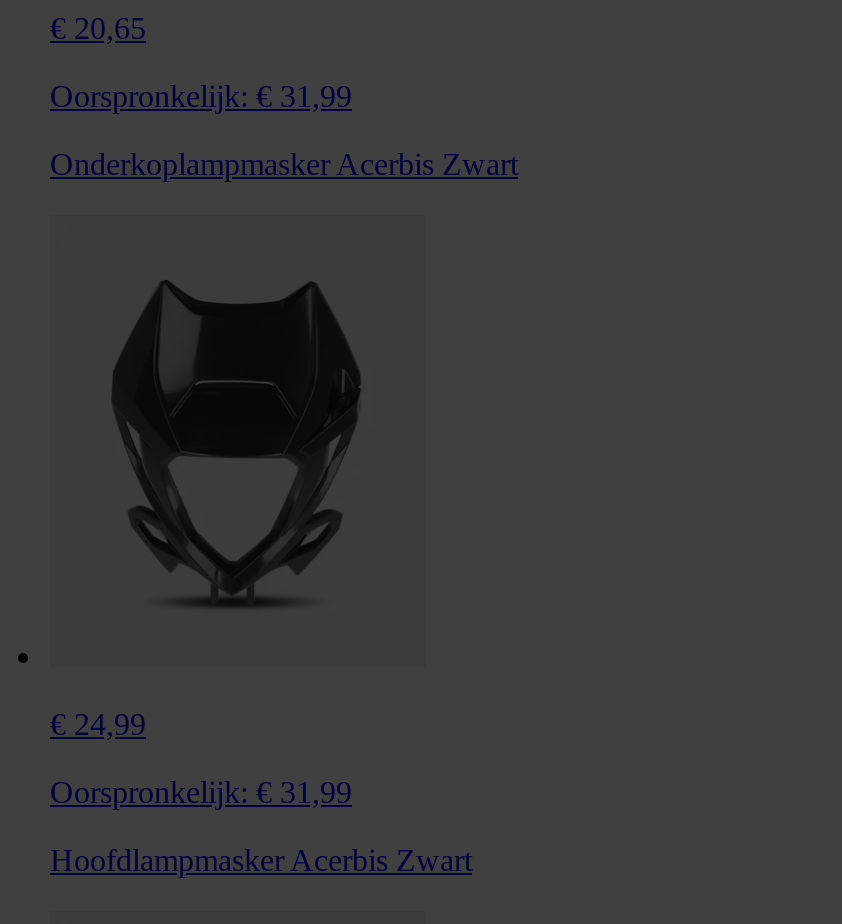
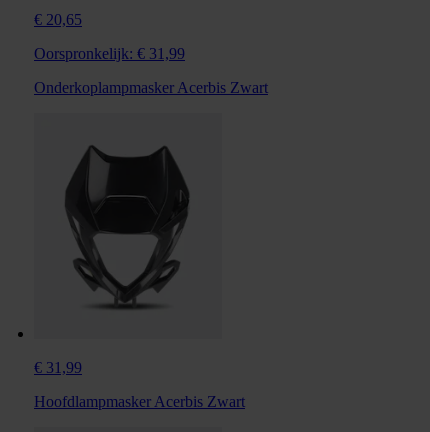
[50,706,352,808] € 24,99 | Oorspronkelijk: € 31,99 -> [34,358,82,375] € 31,99

